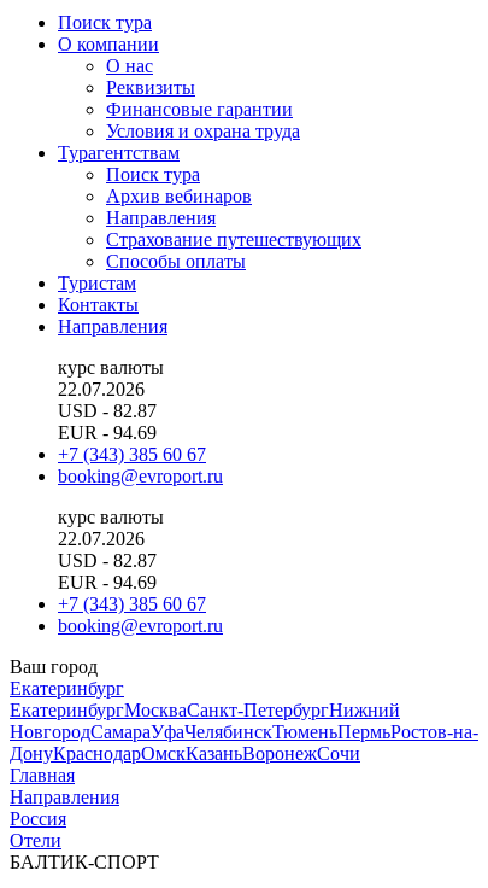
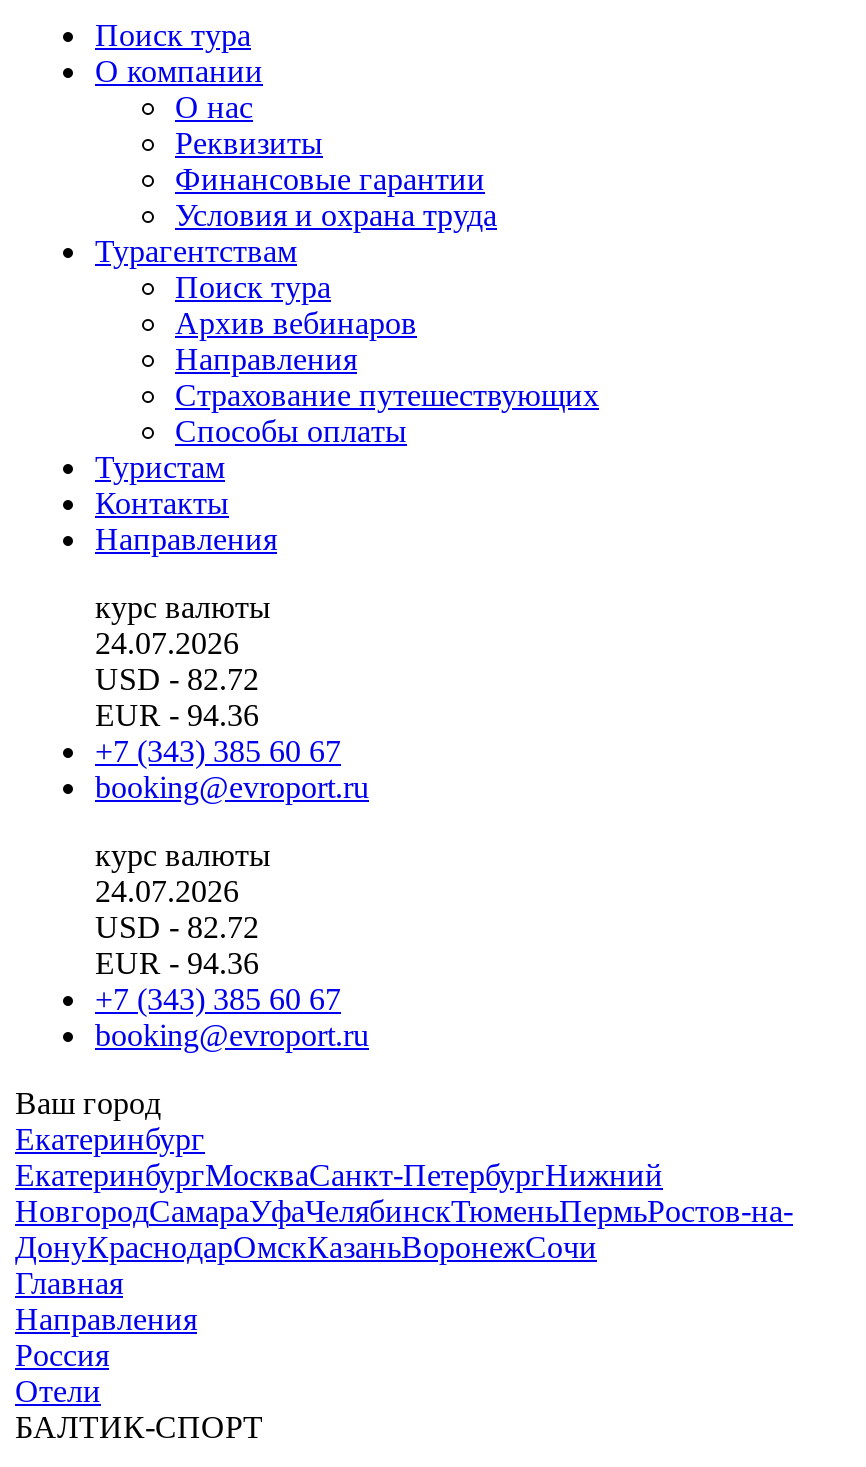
[58,379,145,399] 22.07.2026 -> [95,626,239,660] 24.07.2026
[58,401,157,421] USD - 82.87 -> [95,662,259,696] USD - 82.72
[58,422,157,443] EUR - 94.69 -> [95,698,259,732] EUR - 94.36
[58,528,145,549] 22.07.2026 -> [95,874,239,908] 24.07.2026
[58,550,157,571] USD - 82.87 -> [95,910,259,944] USD - 82.72
[58,572,157,592] EUR - 94.69 -> [95,946,259,980] EUR - 94.36

